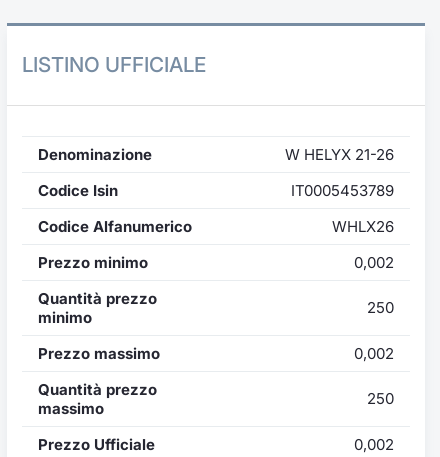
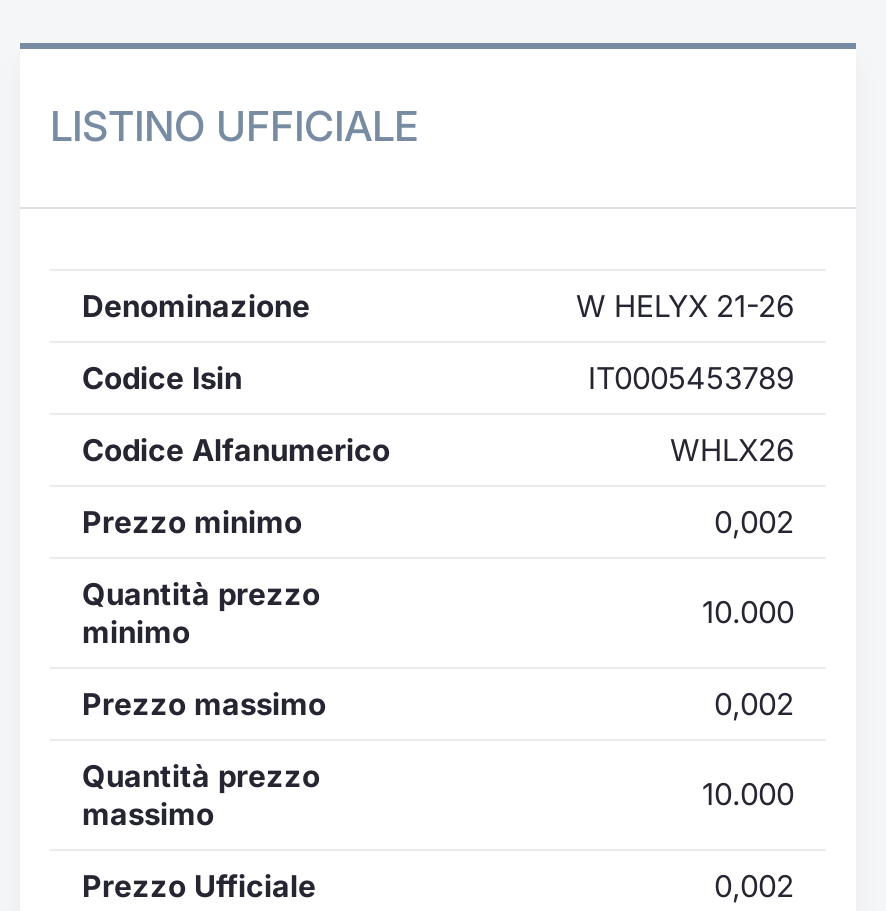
[367,297,394,316] 250 -> [702,592,794,630] 10.000
[367,388,394,407] 250 -> [702,774,794,812] 10.000

